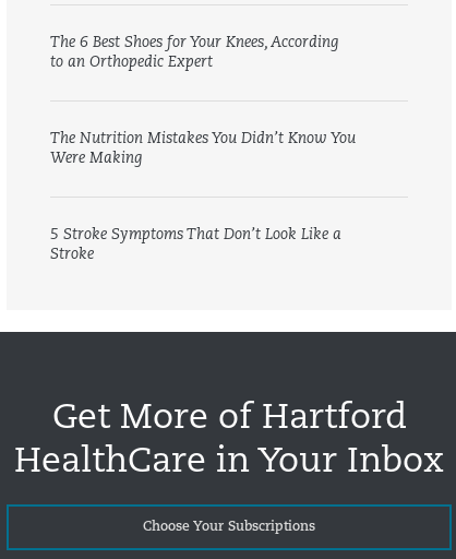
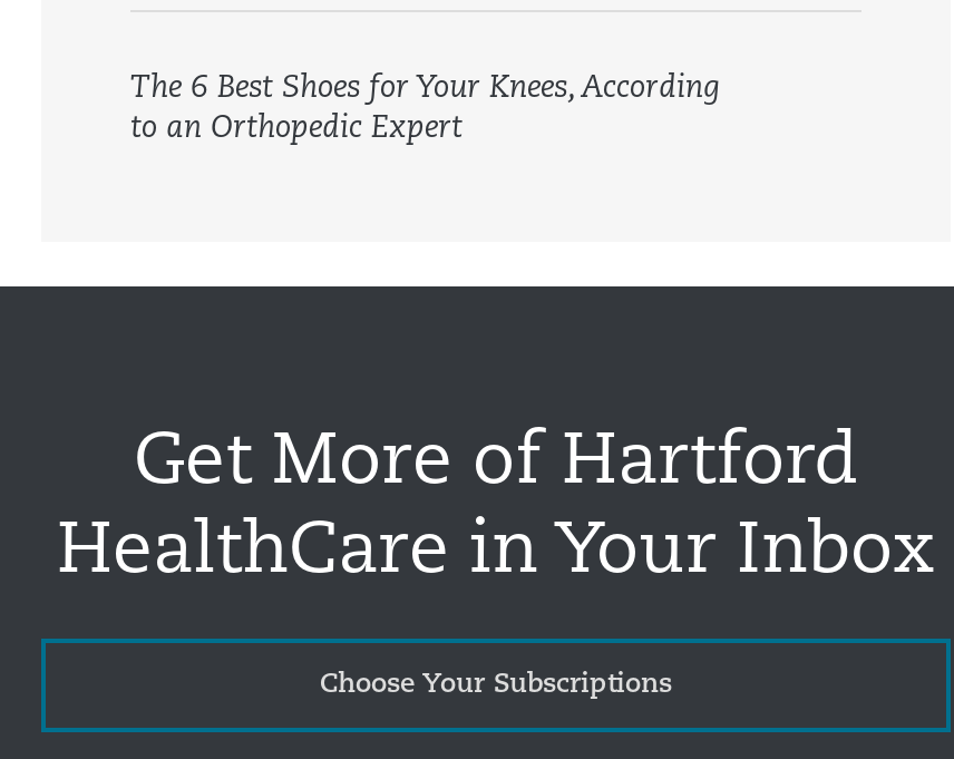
[50,131,356,167] The Nutrition Mistakes You Didn’t Know You | Were Making -> none
[50,228,341,264] 5 Stroke Symptoms That Don’t Look Like a | Stroke -> none

